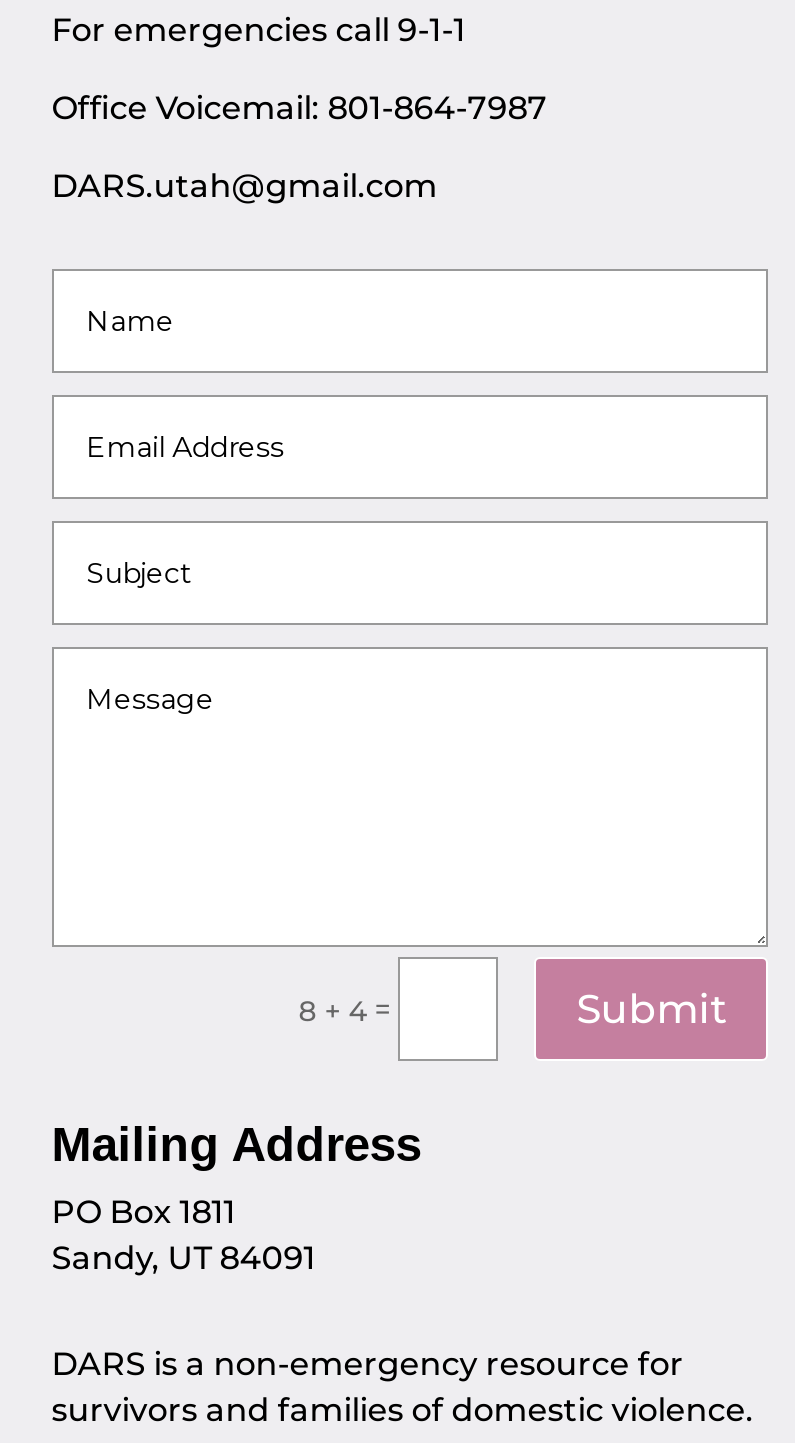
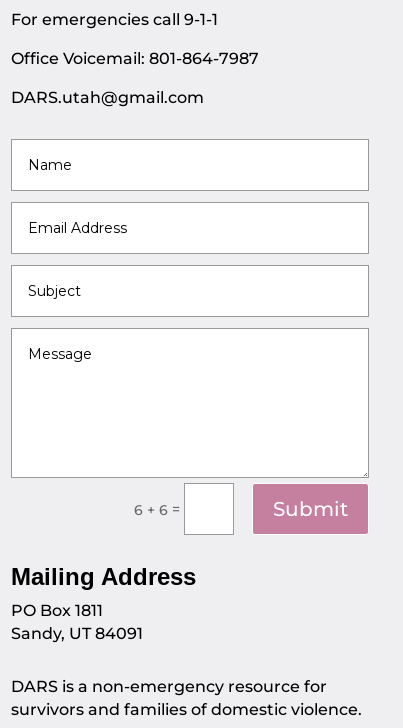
[298,991,398,1029] 8 + 4 = -> [134,500,184,519] 6 + 6 =

